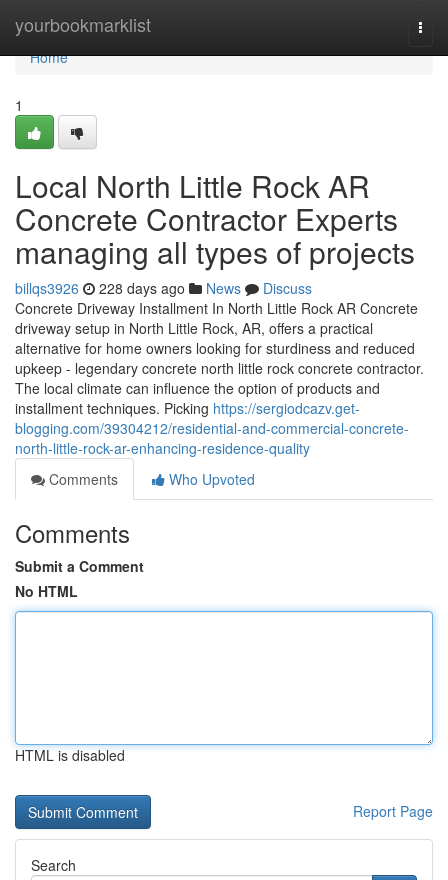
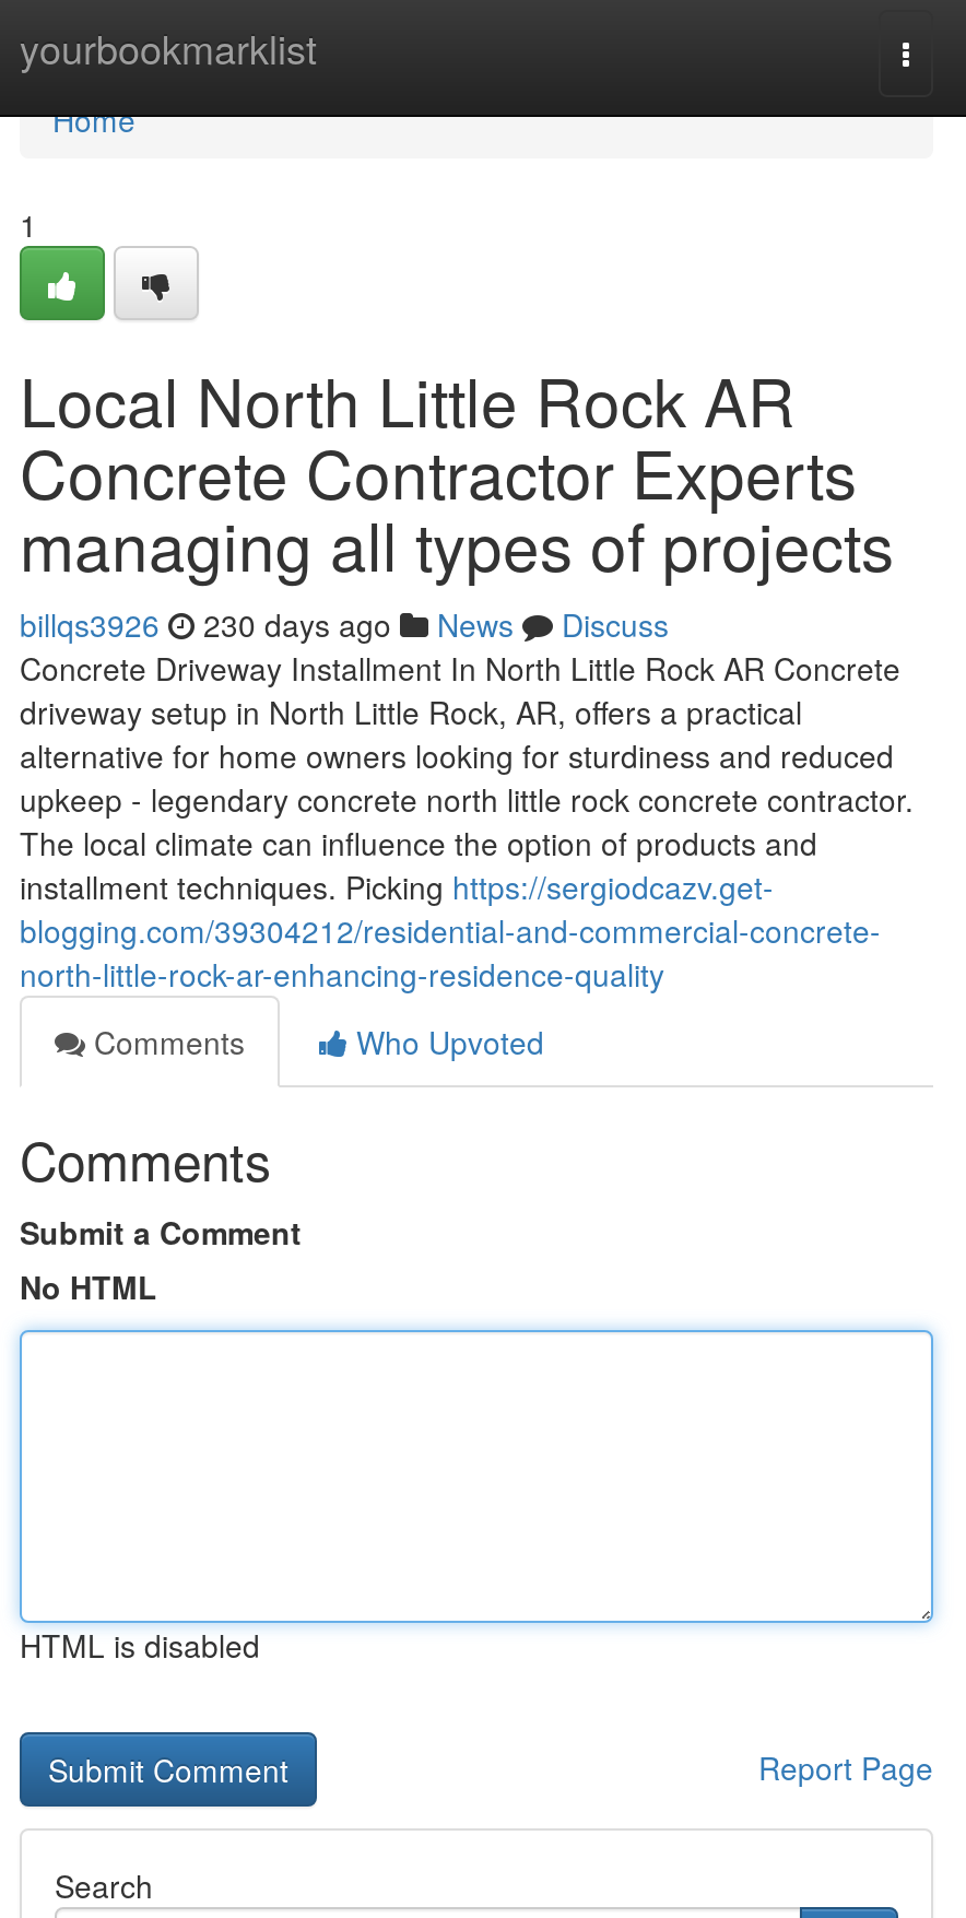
[15,278,312,298] billqs3926 228 days ago News Discuss -> [20,602,669,646] billqs3926 230 days ago News Discuss

